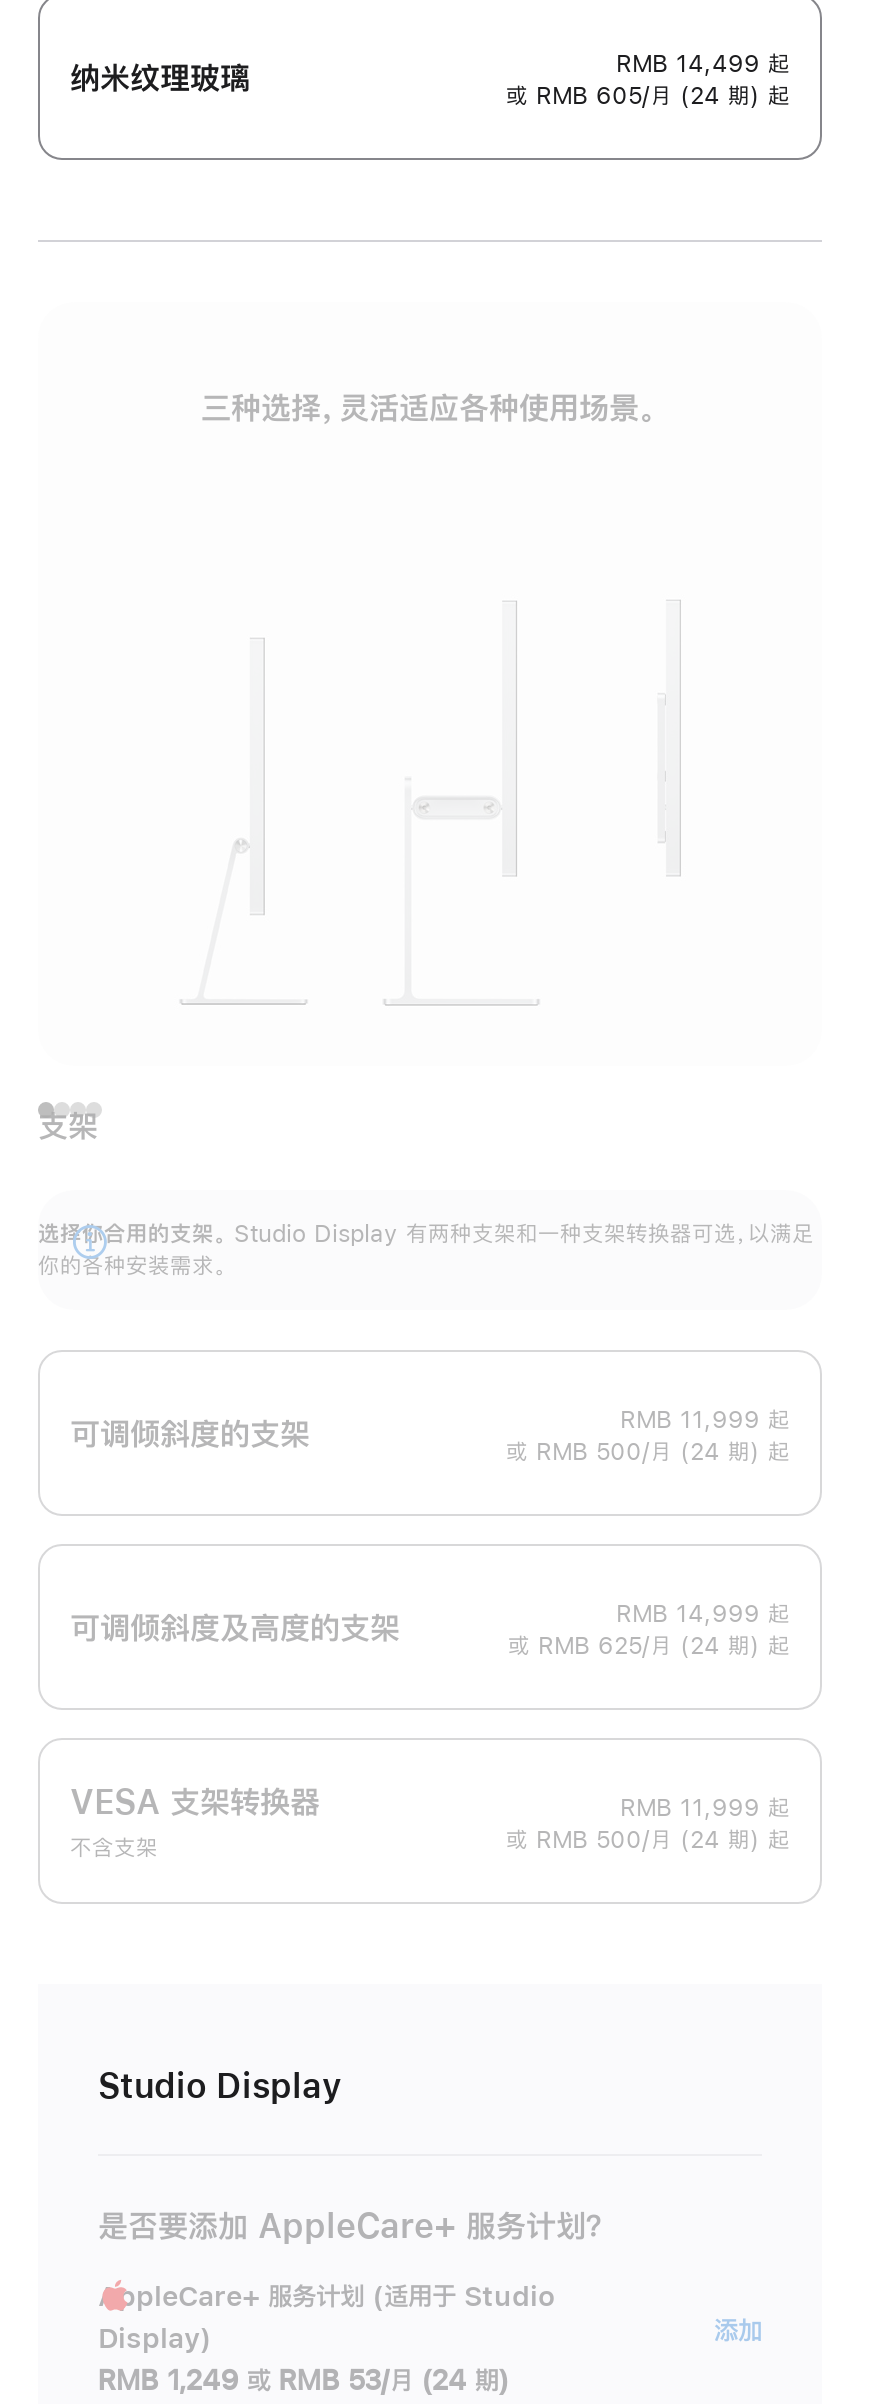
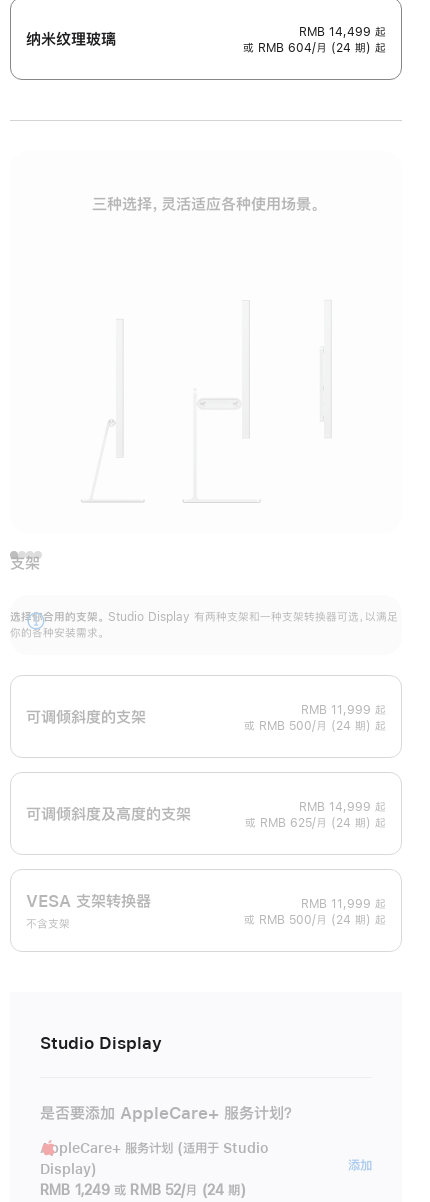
[506,84,790,108] 或 RMB 605/月 (24 期) 起 -> [243,42,386,54] 或 RMB 604/月 (24 期) 起
[98,2367,509,2395] RMB 1,249 或 RMB 53/月 (24 期) -> [40,1183,246,1197] RMB 1,249 或 RMB 52/月 (24 期)

